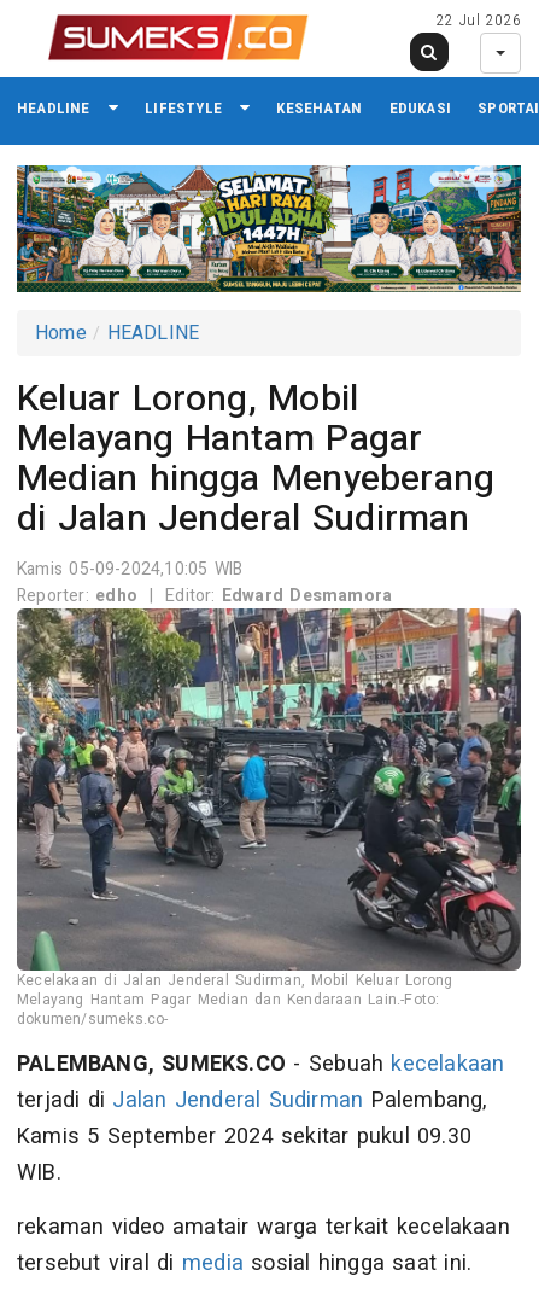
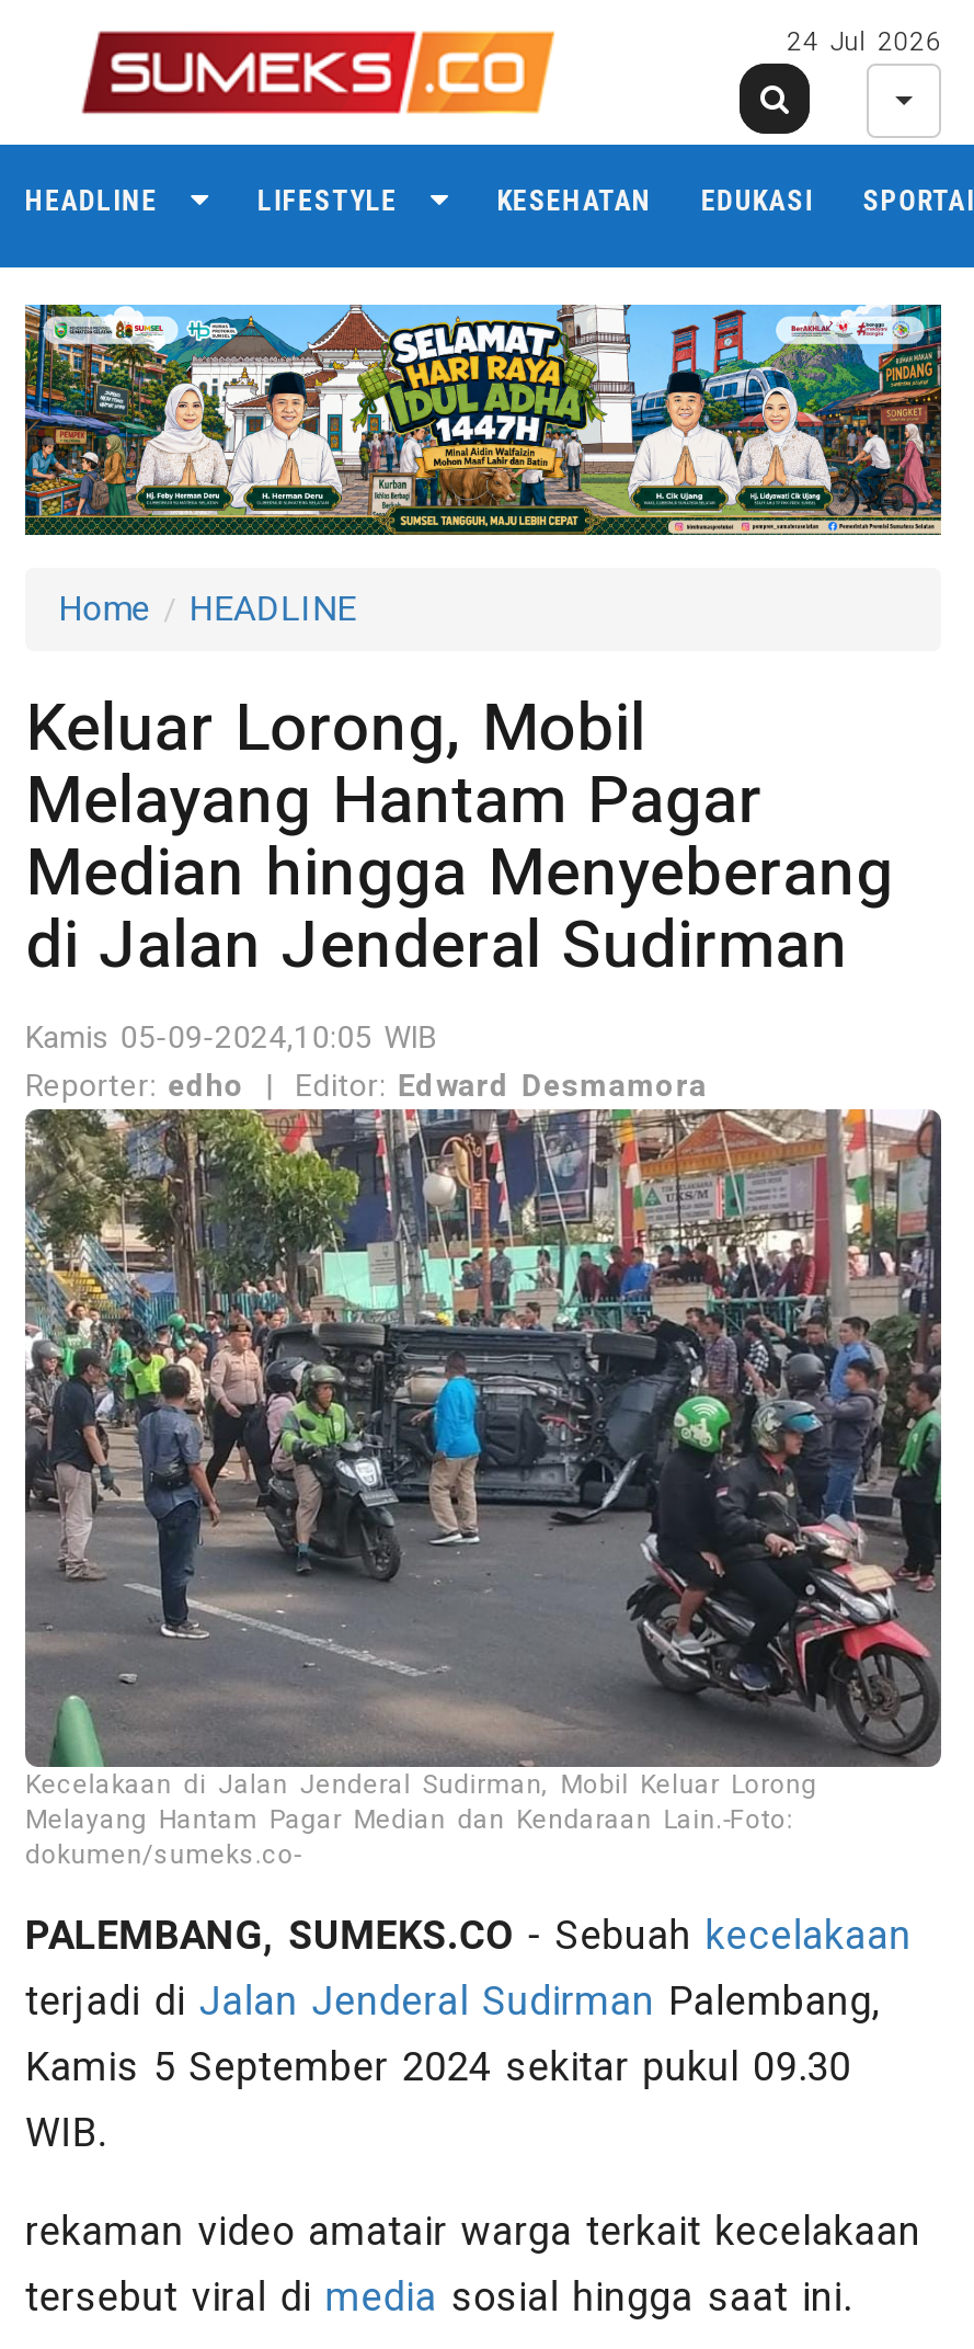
[436,11,521,31] 22 Jul 2026 -> [787,24,941,61] 24 Jul 2026

